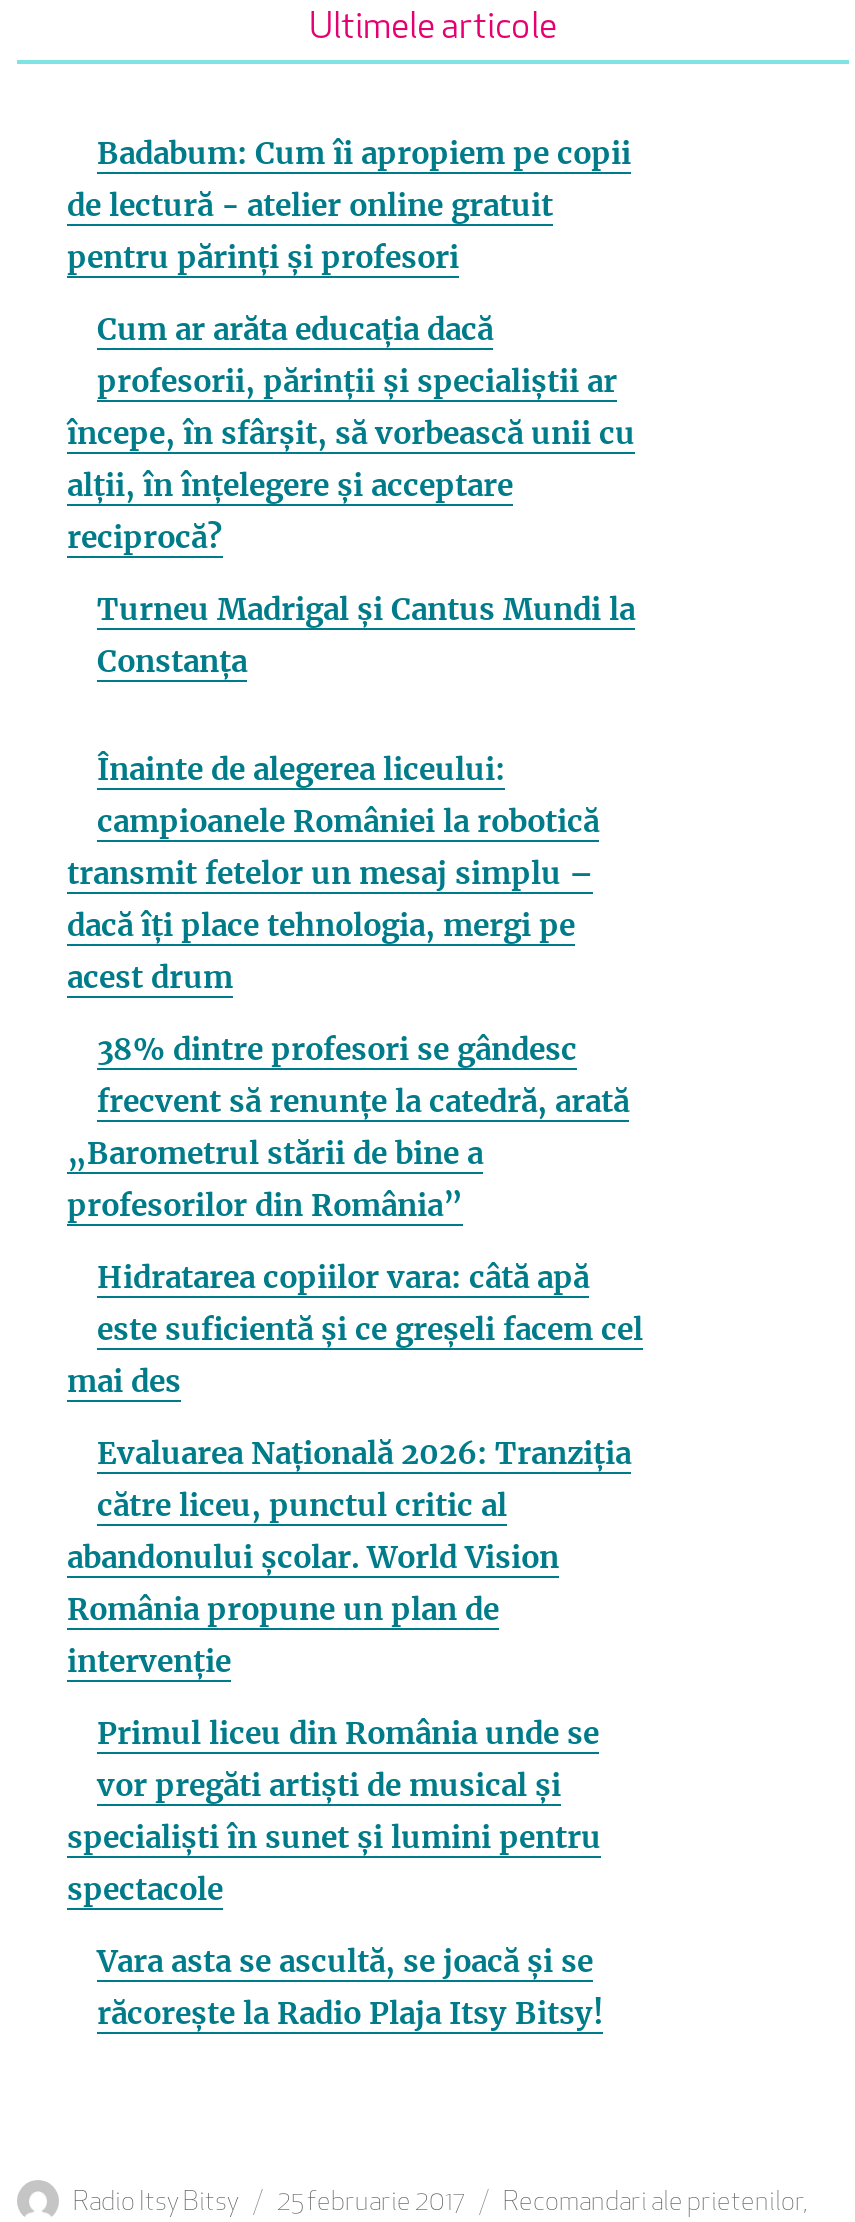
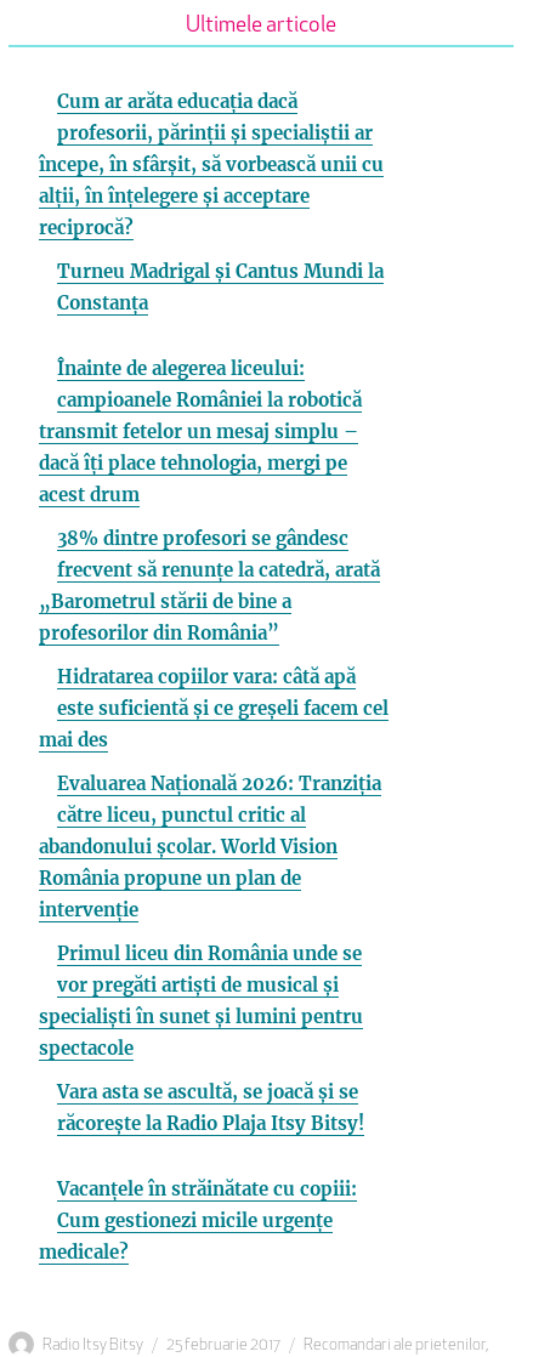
[67,134,631,276] Badabum: Cum îi apropiem pe copii | de lectură - atelier online gratuit | pentru părinți și profesori -> none
moved [67,310,643,2032] -> [39,90,389,1135]: Cum ar arăta educația dacă | profesorii, părinții și specialiștii ar | începe, în sfârșit, să vorbească unii cu | ... | Vara asta se ascultă, se joacă și se | răcorește la Radio Plaja Itsy Bitsy!
none -> [39,1177,357,1263] Vacanțele în străinătate cu copiii: | Cum gestionezi micile urgențe | medicale?

